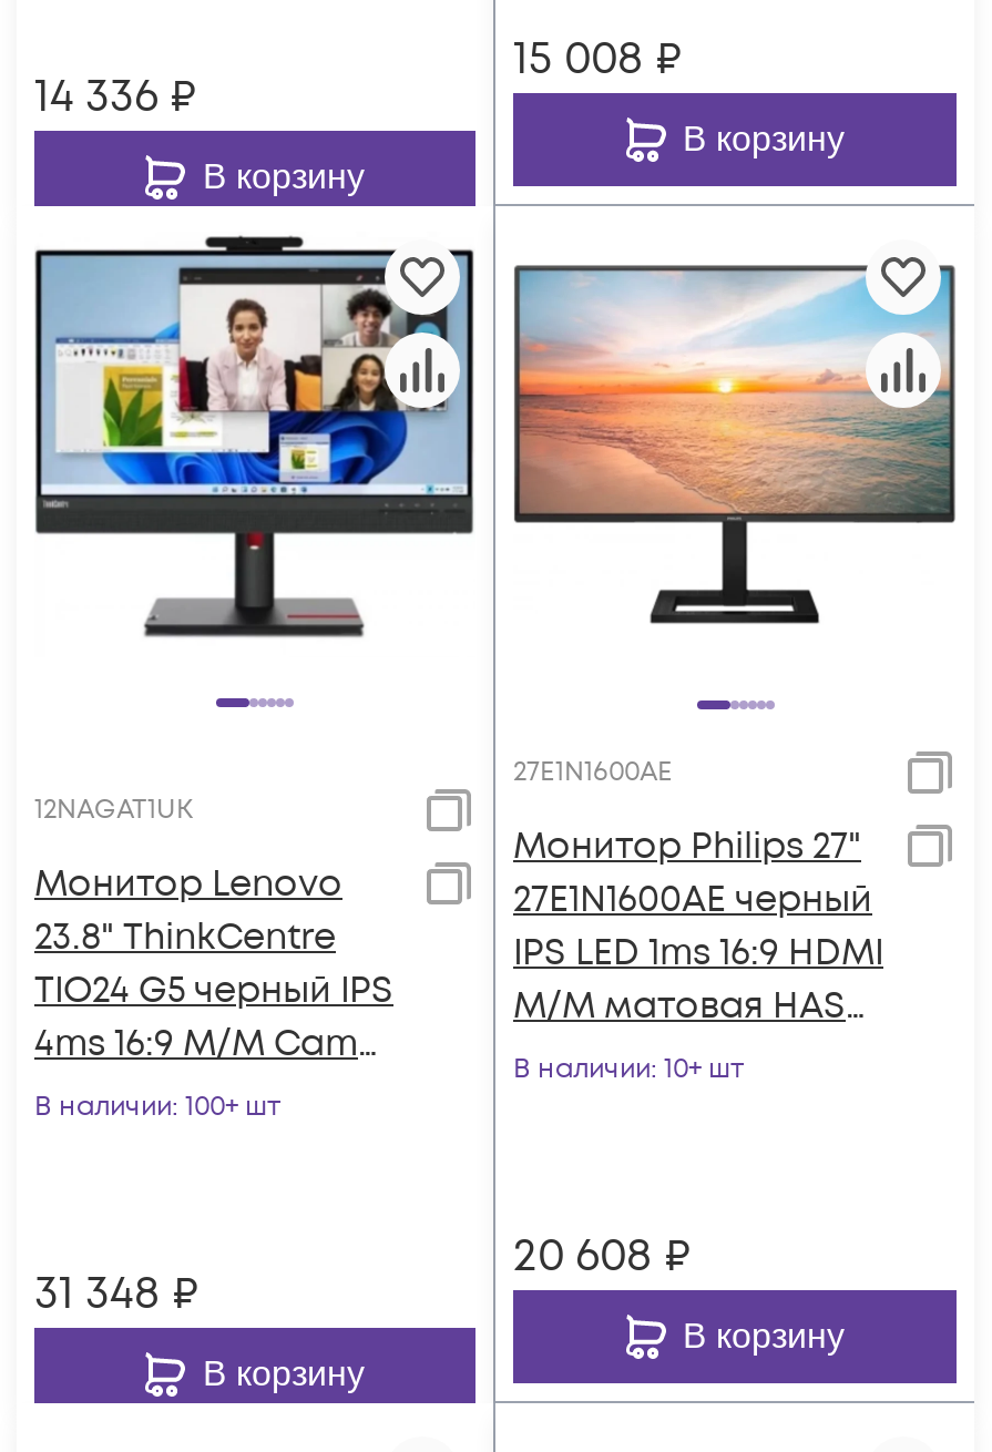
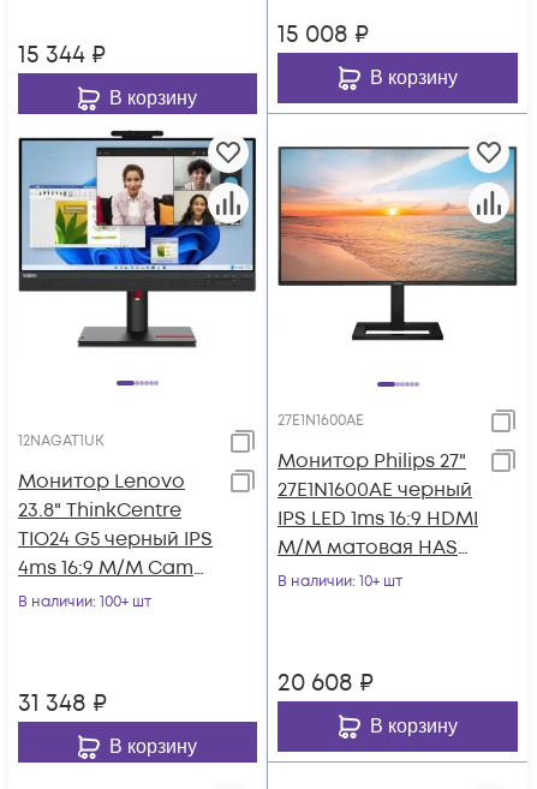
[34,67,196,129] 14 336 ₽ -> [18,38,106,72] 15 344 ₽

